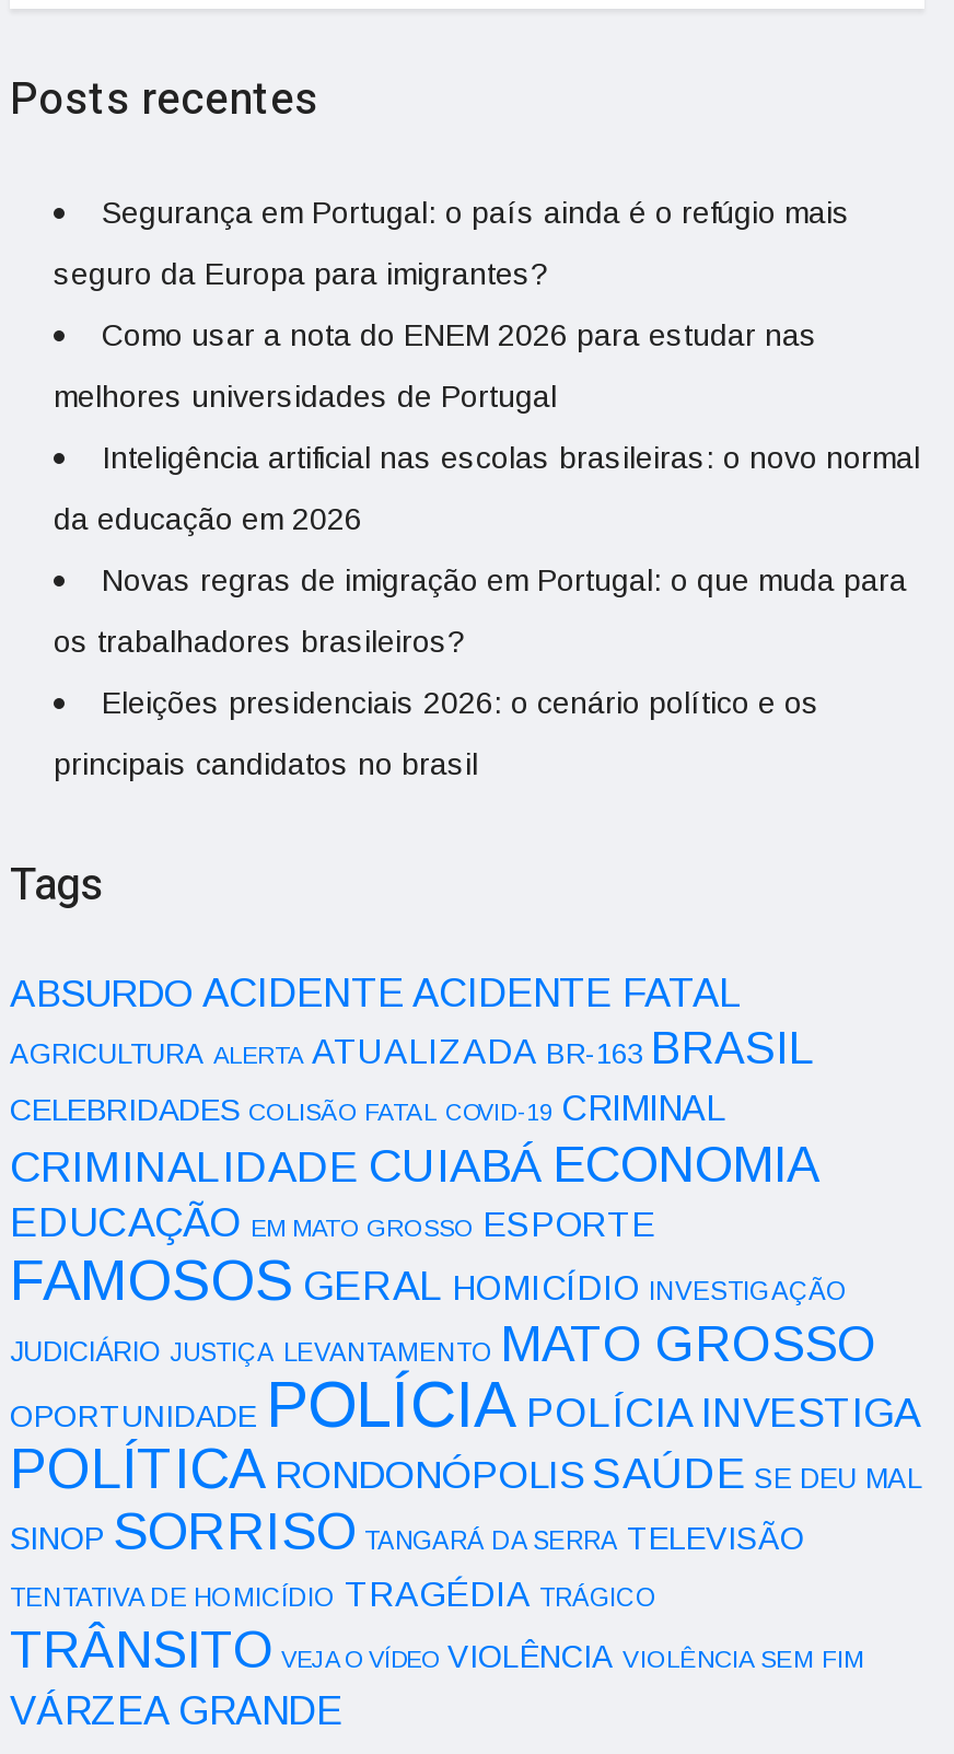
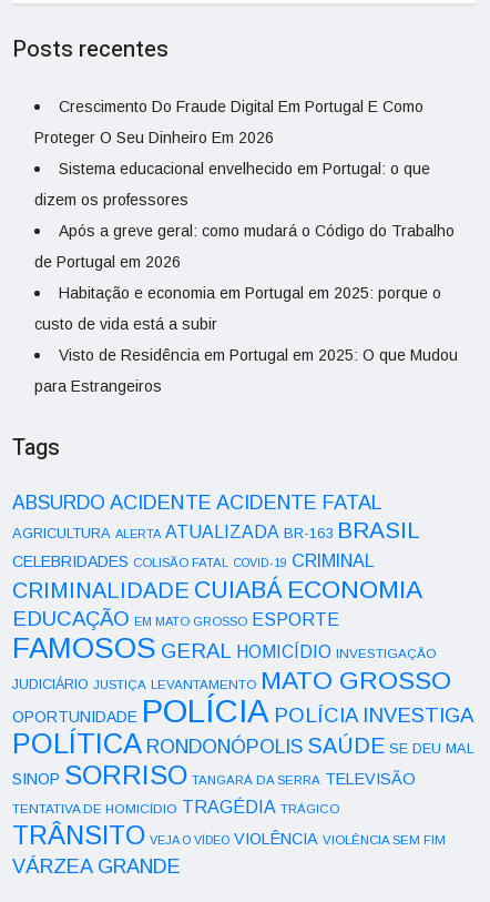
[102,195,850,230] Segurança em Portugal: o país ainda é o refúgio mais -> [59,98,423,115] Crescimento Do Fraude Digital Em Portugal E Como
[54,256,548,291] seguro da Europa para imigrantes? -> [34,129,274,147] Proteger O Seu Dinheiro Em 2026
[102,318,817,353] Como usar a nota do ENEM 2026 para estudar nas -> [59,160,430,178] Sistema educacional envelhecido em Portugal: o que
[54,379,557,414] melhores universidades de Portugal -> [34,191,188,209] dizem os professores
[102,440,920,475] Inteligência artificial nas escolas brasileiras: o novo normal -> [59,222,455,240] Após a greve geral: como mudará o Código do Trabalho
[54,501,362,536] da educação em 2026 -> [34,253,181,271] de Portugal em 2026
[102,563,907,598] Novas regras de imigração em Portugal: o que muda para -> [59,284,441,302] Habitação e economia em Portugal em 2025: porque o
[54,624,465,659] os trabalhadores brasileiros? -> [34,315,217,333] custo de vida está a subir
[102,685,819,720] Eleições presidenciais 2026: o cenário político e os -> [59,346,458,364] Visto de Residência em Portugal em 2025: O que Mudou
[54,746,478,781] principais candidatos no brasil -> [34,377,162,395] para Estrangeiros

